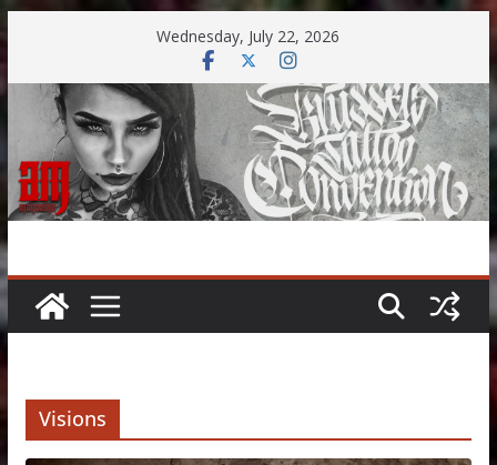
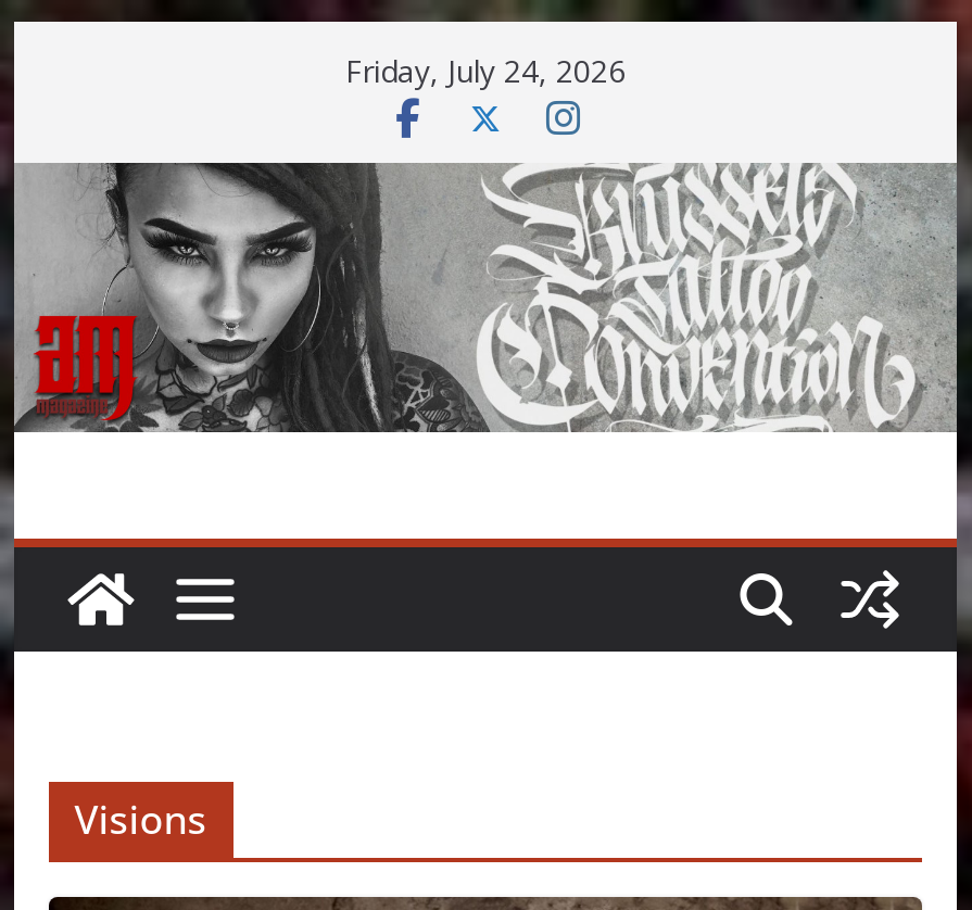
[157,26,340,47] Wednesday, July 22, 2026 -> [345,50,626,91] Friday, July 24, 2026

